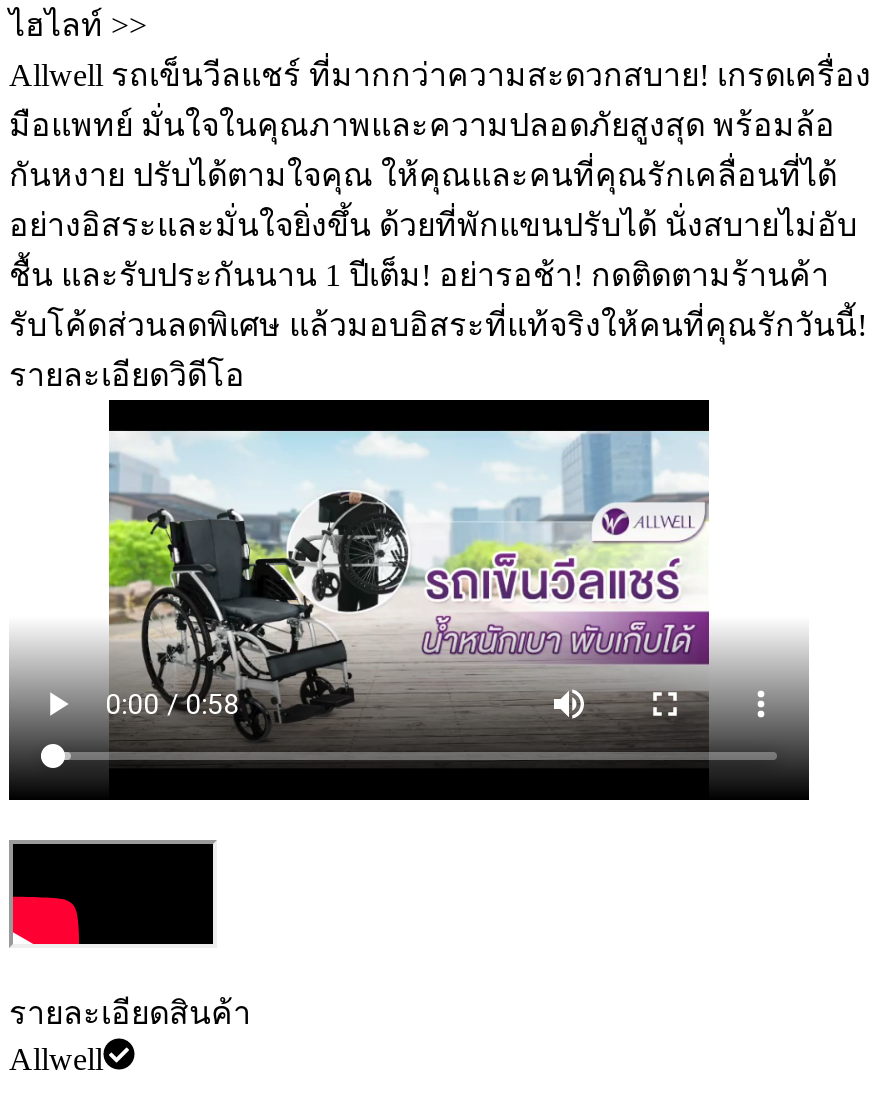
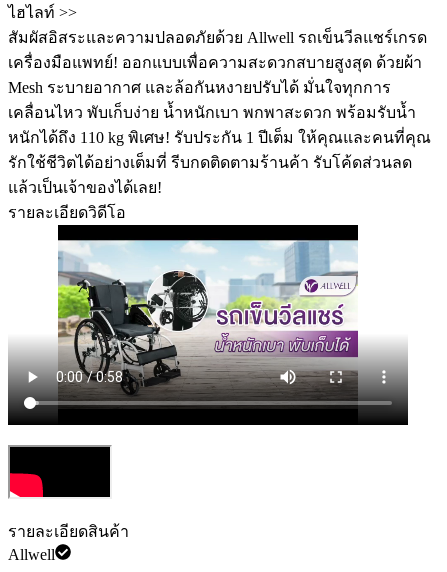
[9,58,871,342] Allwell รถเข็นวีลแชร์ ที่มากกว่าความสะดวกสบาย! เกรดเครื่อง | มือแพทย์ มั่นใจในคุณภาพและความปลอดภัยสูงสุด พร้อมล้อ | กันหงาย ปรับได้ตามใจคุณ ให้คุณและคนที่คุณรักเคลื่อนที่ได้ | อย่างอิสระและมั่นใจยิ่งขึ้น ด้วยที่พักแขนปรับได้ นั่งสบายไม่อับ | ชื้น และรับประกันนาน 1 ปีเต็ม! อย่ารอช้า! กดติดตามร้านค้า | รับโค้ดส่วนลดพิเศษ แล้วมอบอิสระที่แท้จริงให้คนที่คุณรักวันนี้! -> [8,29,431,196] สัมผัสอิสระและความปลอดภัยด้วย Allwell รถเข็นวีลแชร์เกรด | เครื่องมือแพทย์! ออกแบบเพื่อความสะดวกสบายสูงสุด ด้วยผ้า | Mesh ระบายอากาศ และล้อกันหงายปรับได้ มั่นใจทุกการ | เคลื่อนไหว พับเก็บง่าย น้ำหนักเบา พกพาสะดวก พร้อมรับน้ำ | หนักได้ถึง 110 kg พิเศษ! รับประกัน 1 ปีเต็ม ให้คุณและคนที่คุณ | รักใช้ชีวิตได้อย่างเต็มที่ รีบกดติดตามร้านค้า รับโค้ดส่วนลด | แล้วเป็นเจ้าของได้เลย!

